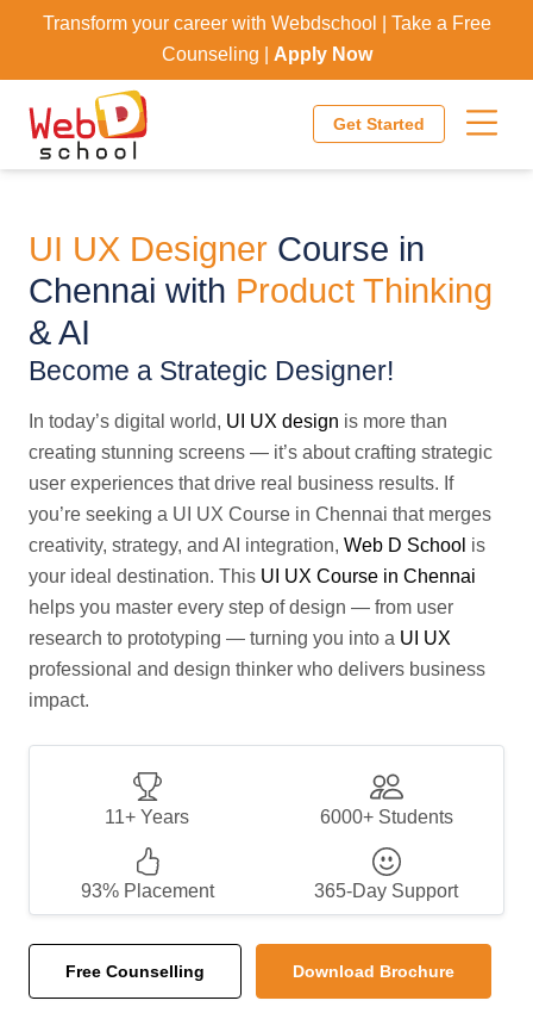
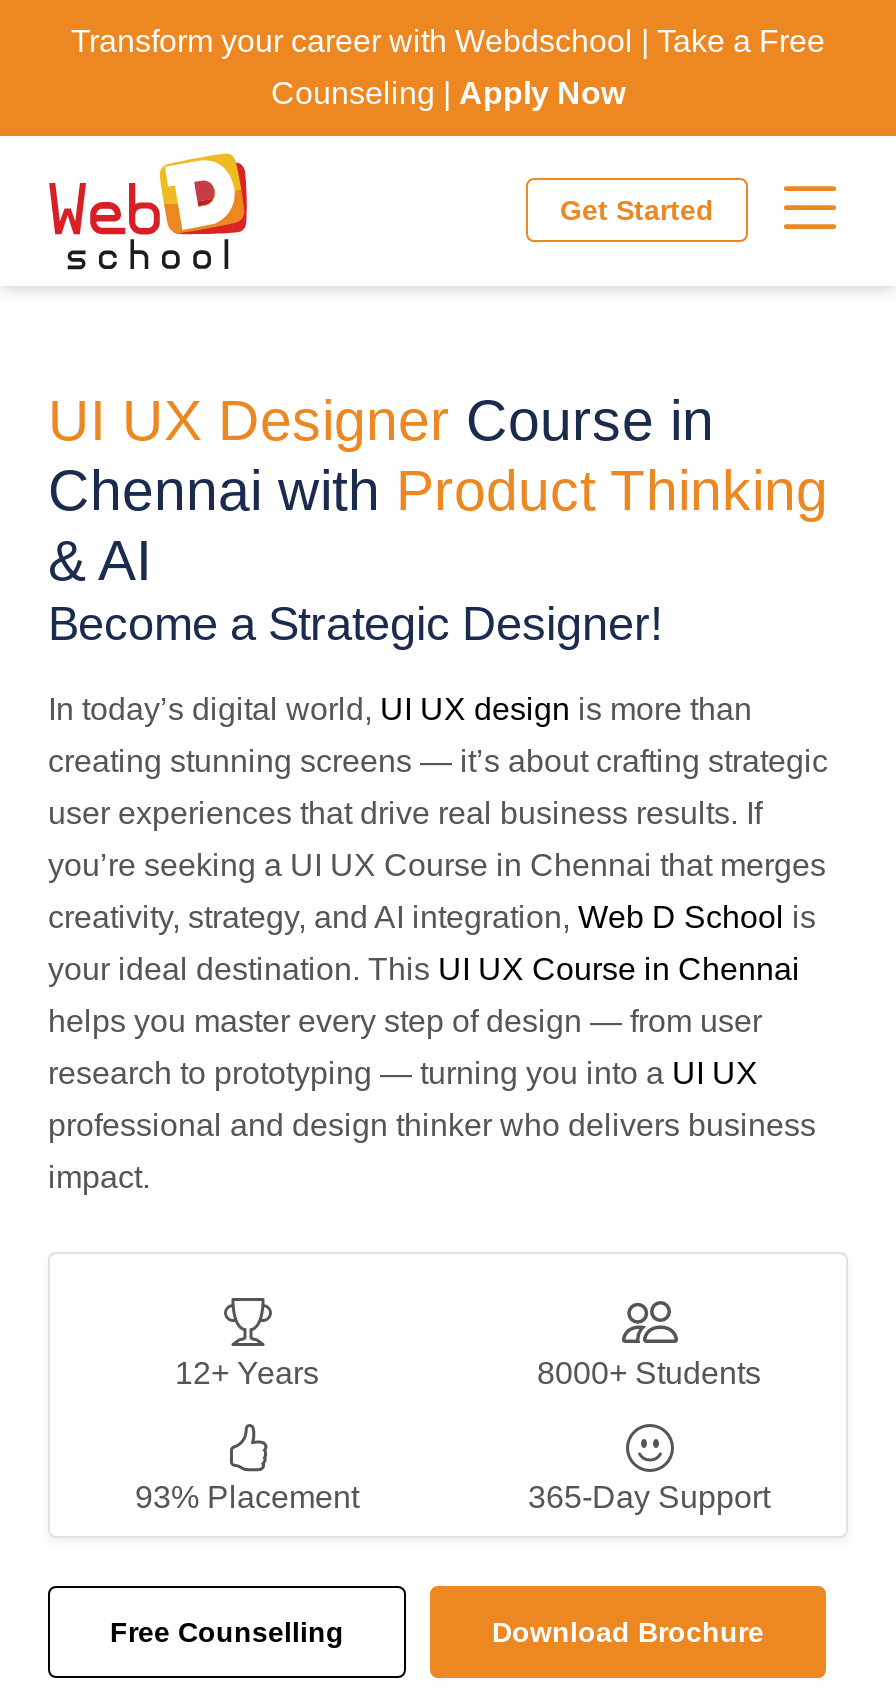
[105,806,189,827] 11+ Years -> [175,1355,319,1389] 12+ Years
[319,807,453,827] 6000+ Students -> [537,1356,761,1390] 8000+ Students

